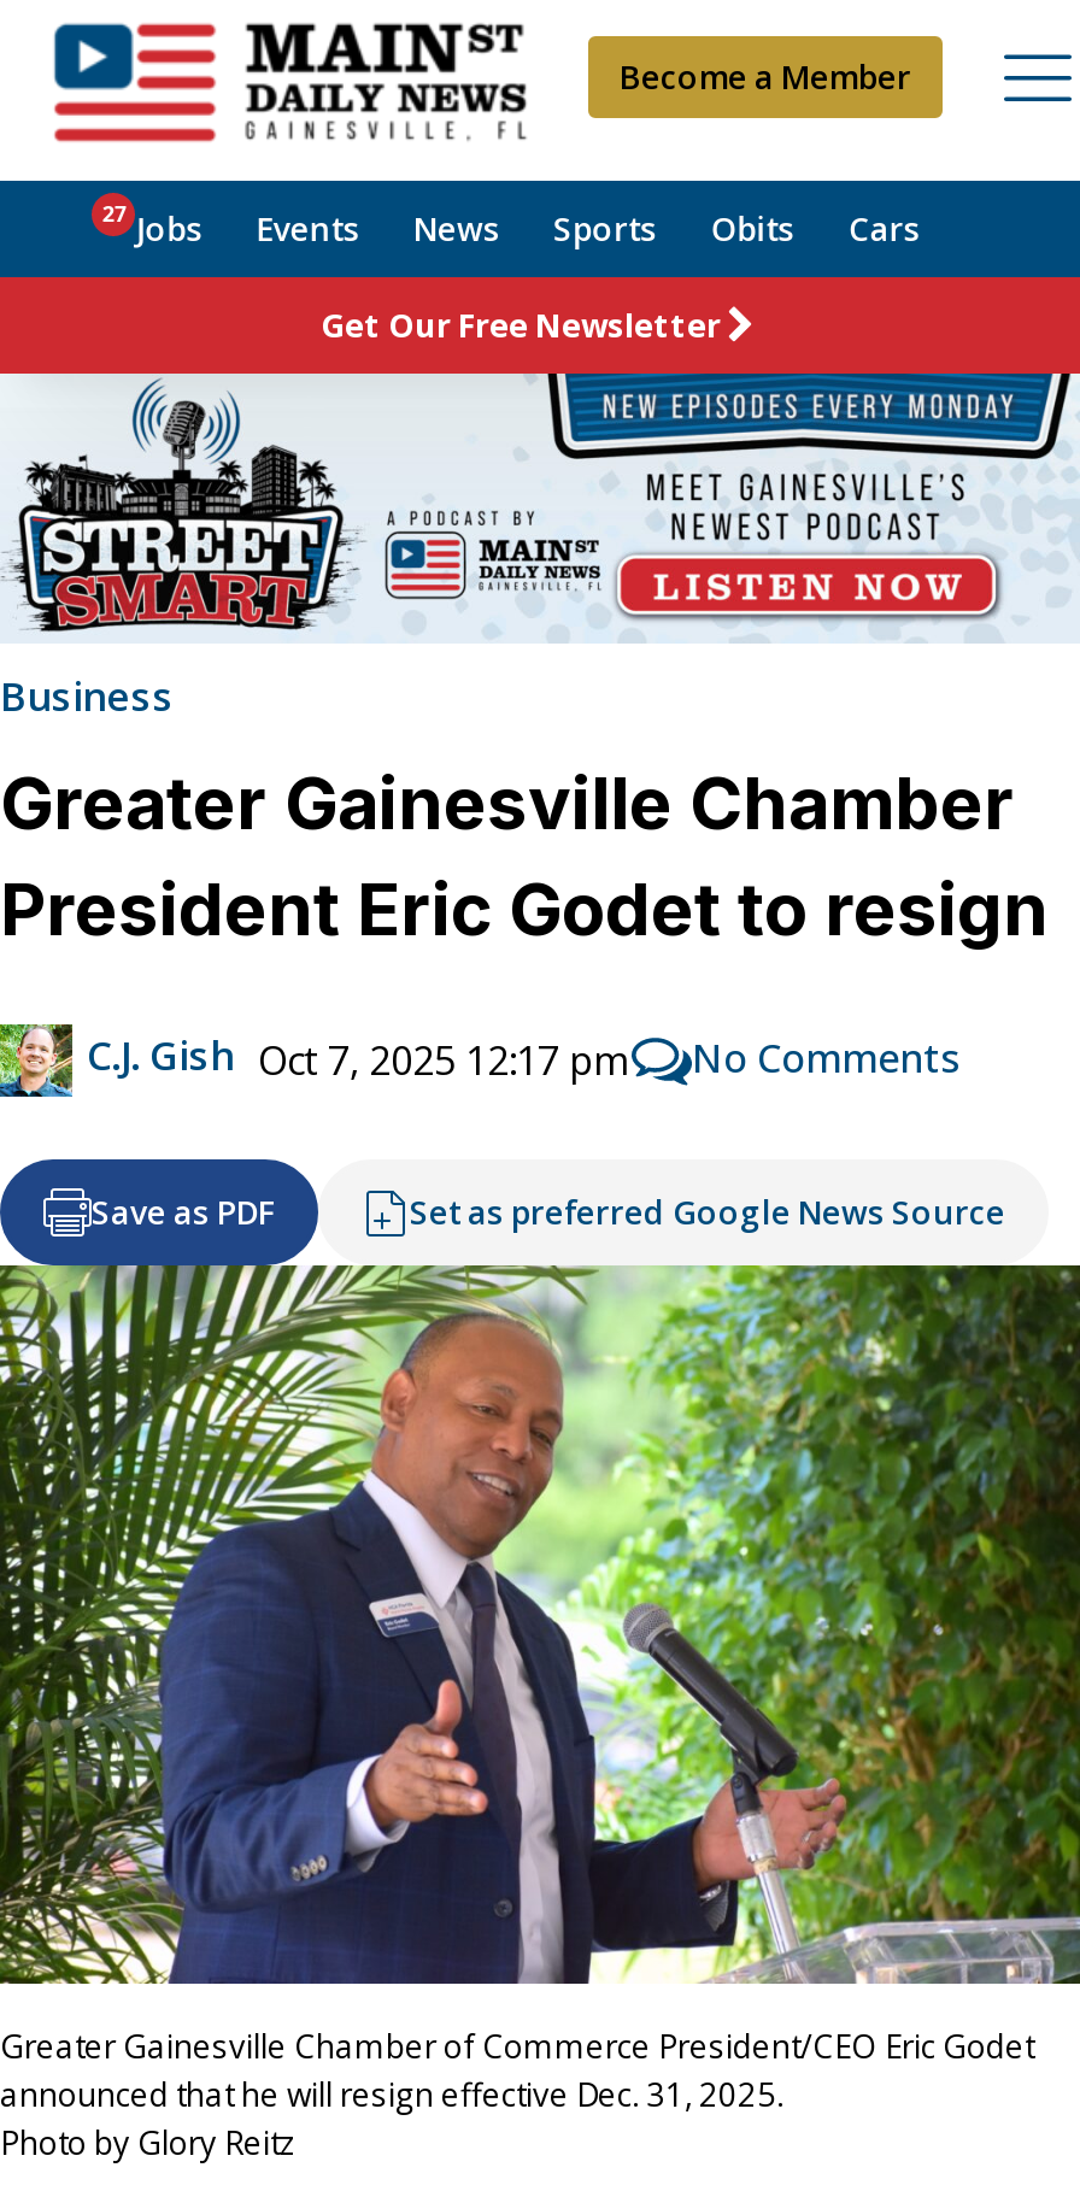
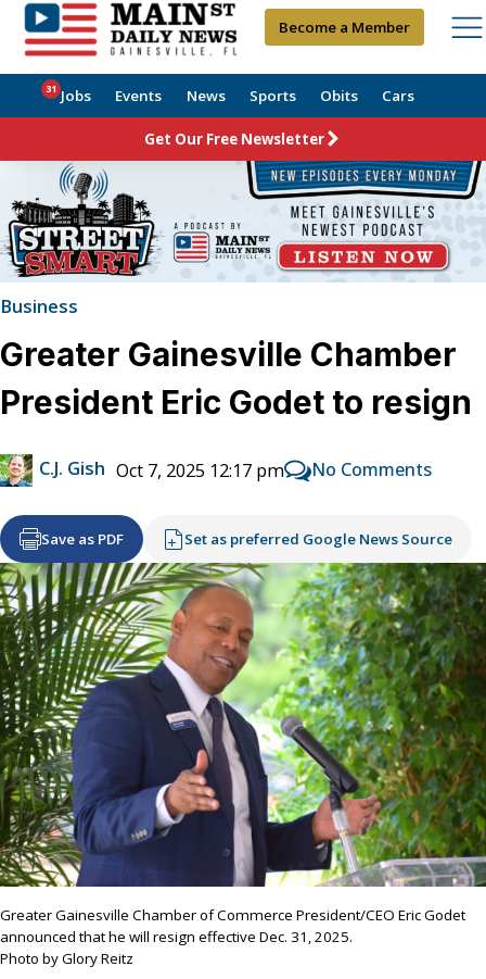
[102,198,920,251] 27 Jobs Events News Sports Obits Cars -> [46,81,414,105] 31 Jobs Events News Sports Obits Cars

